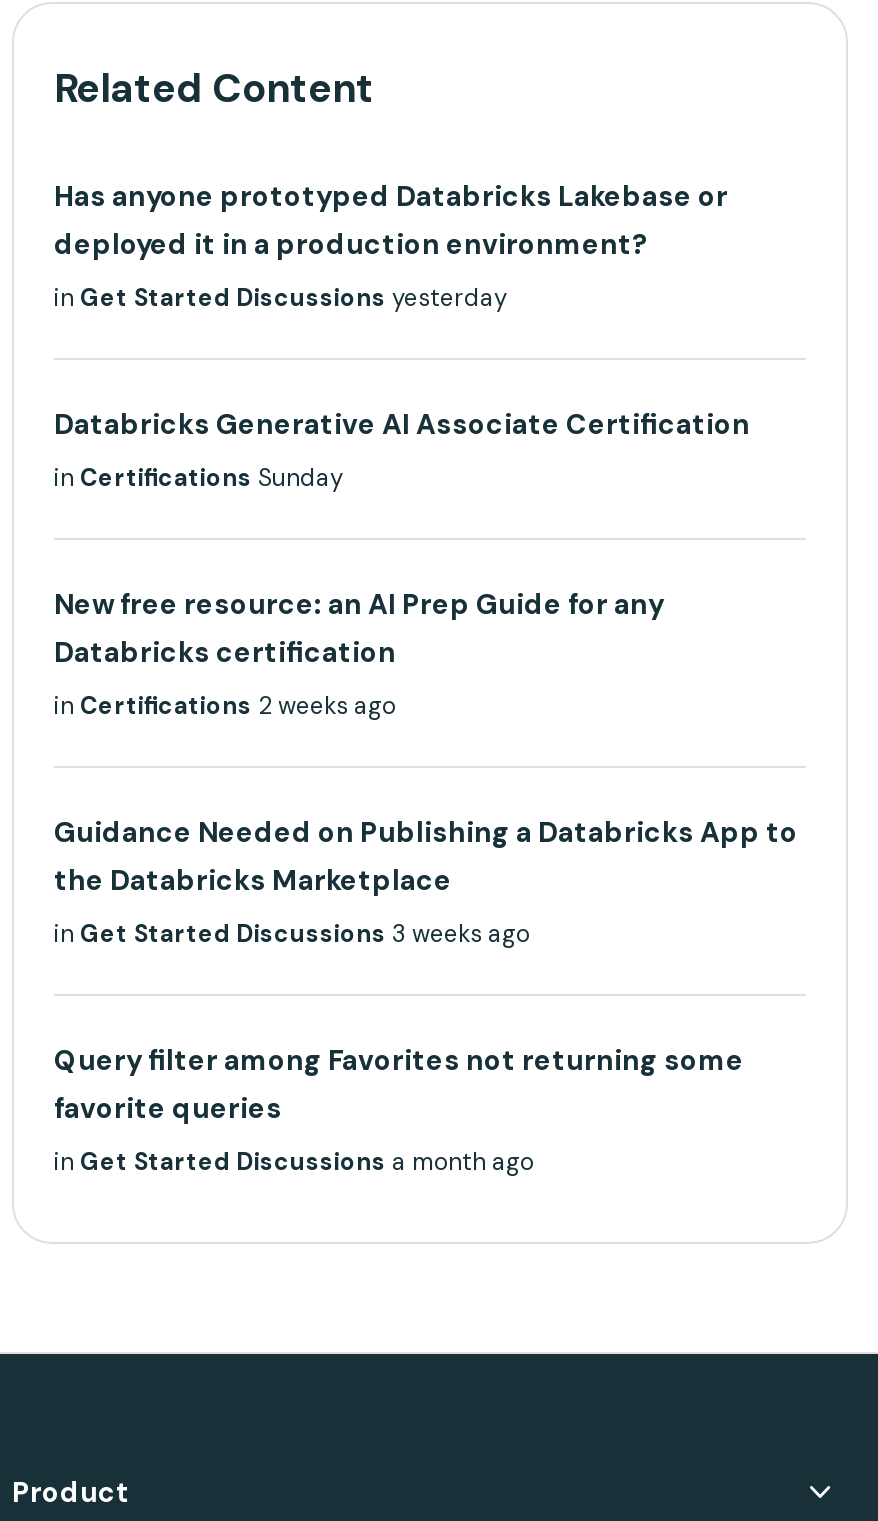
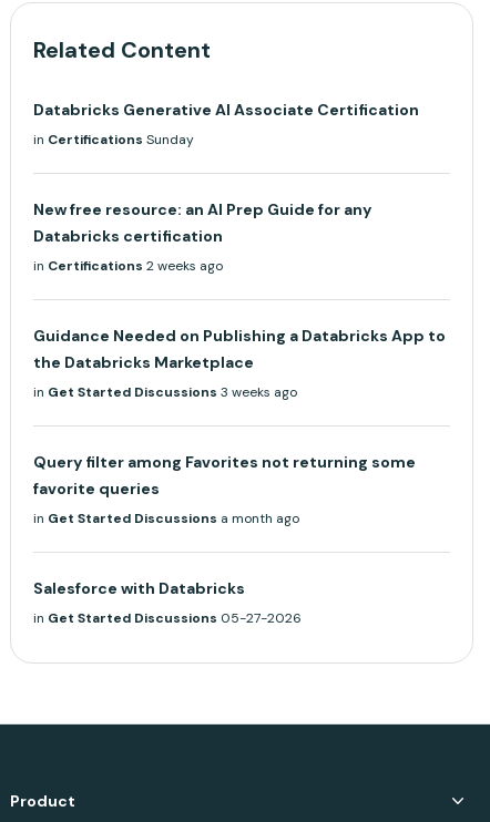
[54,178,728,314] Has anyone prototyped Databricks Lakebase or | deployed it in a production environment? | in Get Started Discussions yesterday -> none
moved [54,406,798,1178] -> [33,100,446,527]: Databricks Generative AI Associate Certification | in Certifications Sunday | New free resource: an AI Prep Guide for any | ... | favorite queries | in Get Started Discussions a month ago
none -> [33,578,302,627] Salesforce with Databricks | in Get Started Discussions 05-27-2026

